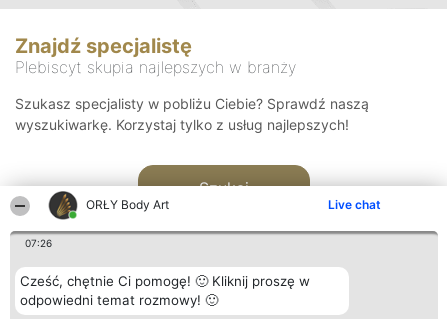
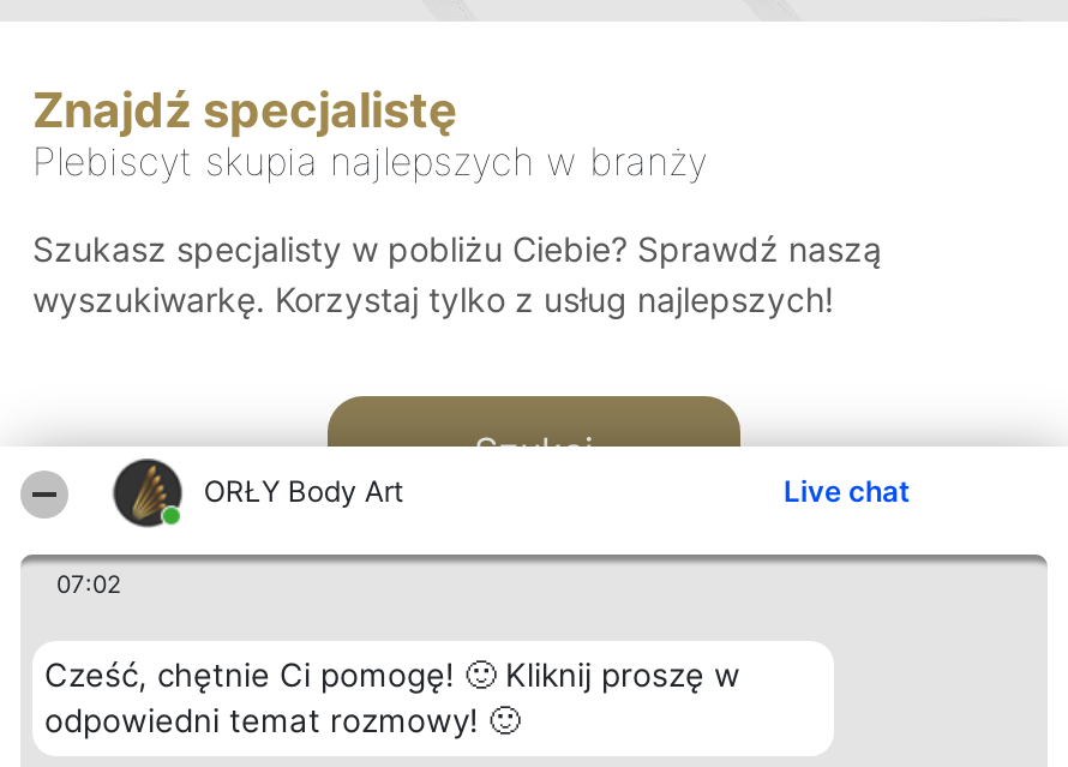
[25,237,52,249] 07:26 -> [56,569,121,598] 07:02

